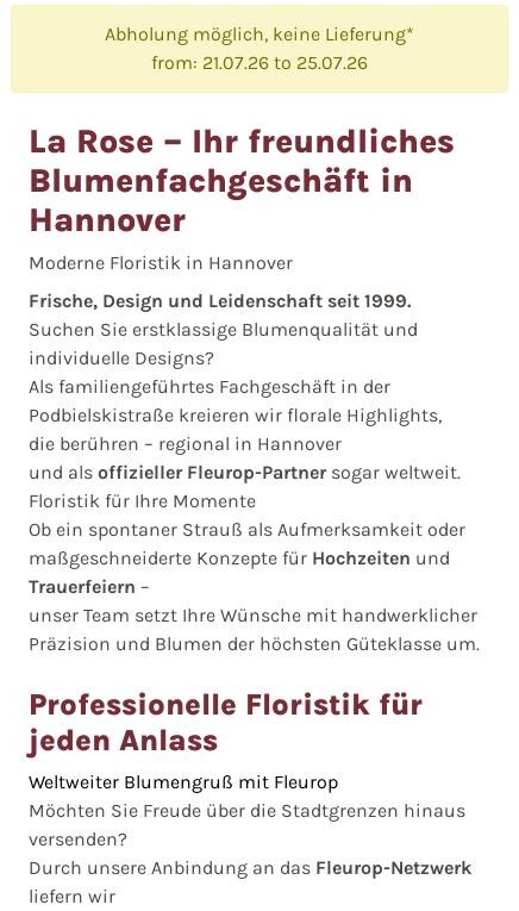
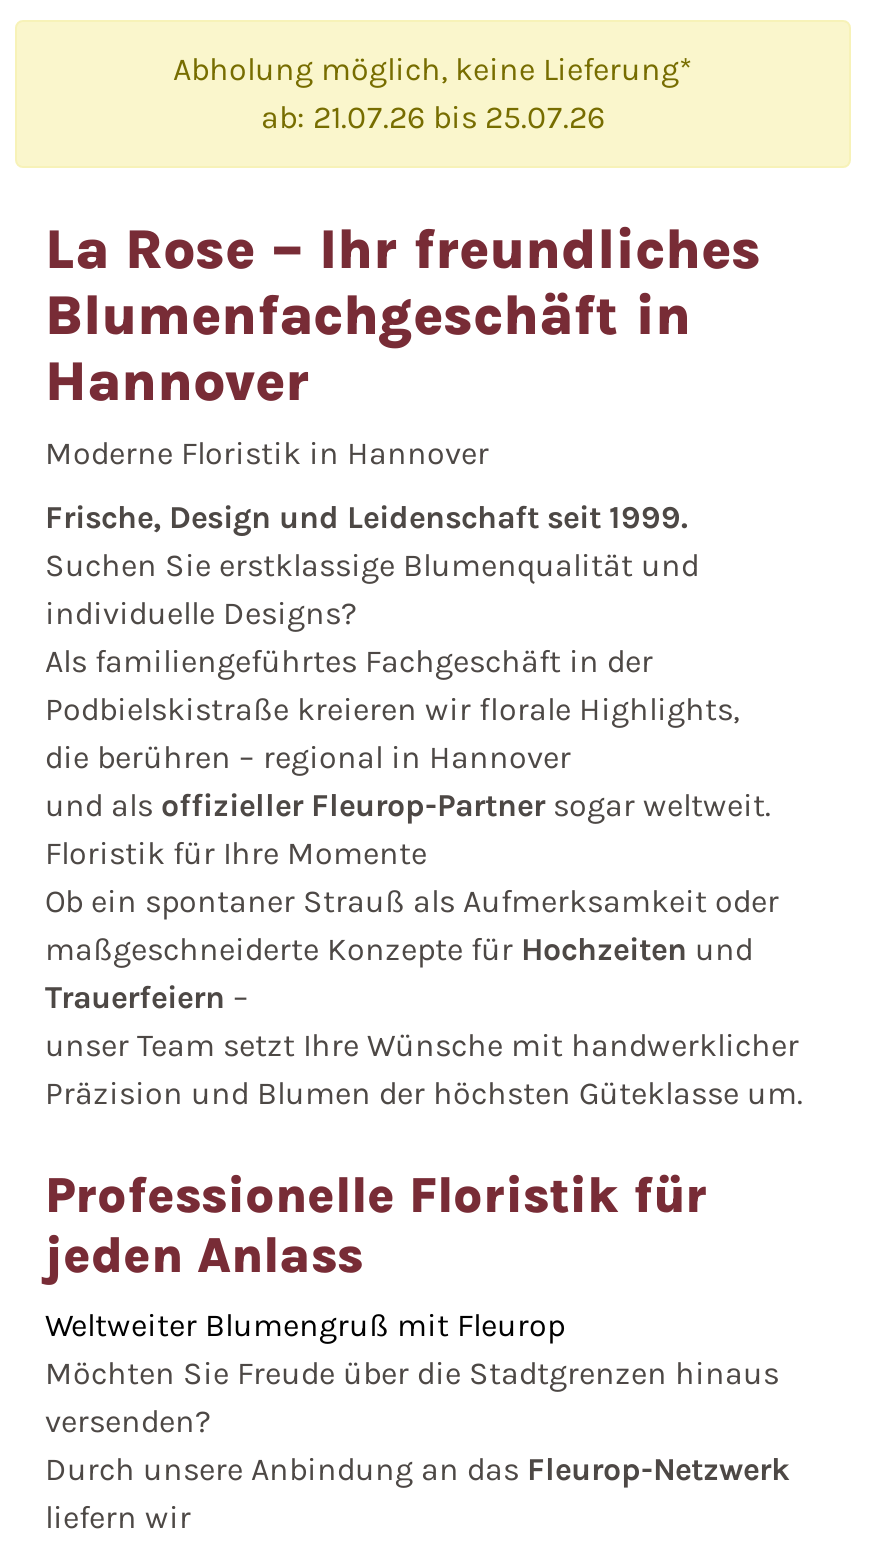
[151,51,368,73] from: 21.07.26 to 25.07.26 -> [261,97,605,135] ab: 21.07.26 bis 25.07.26

